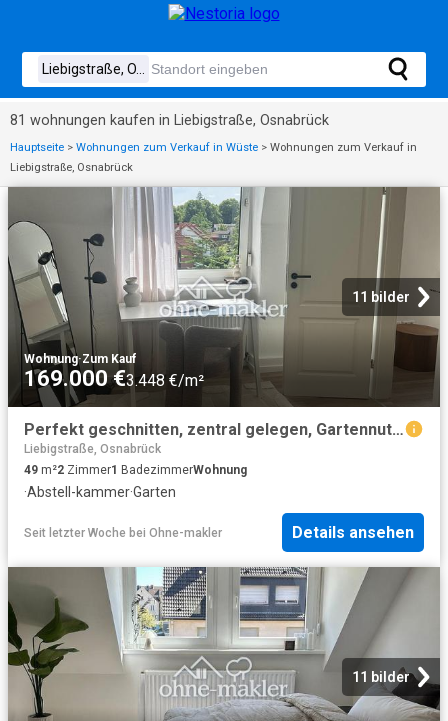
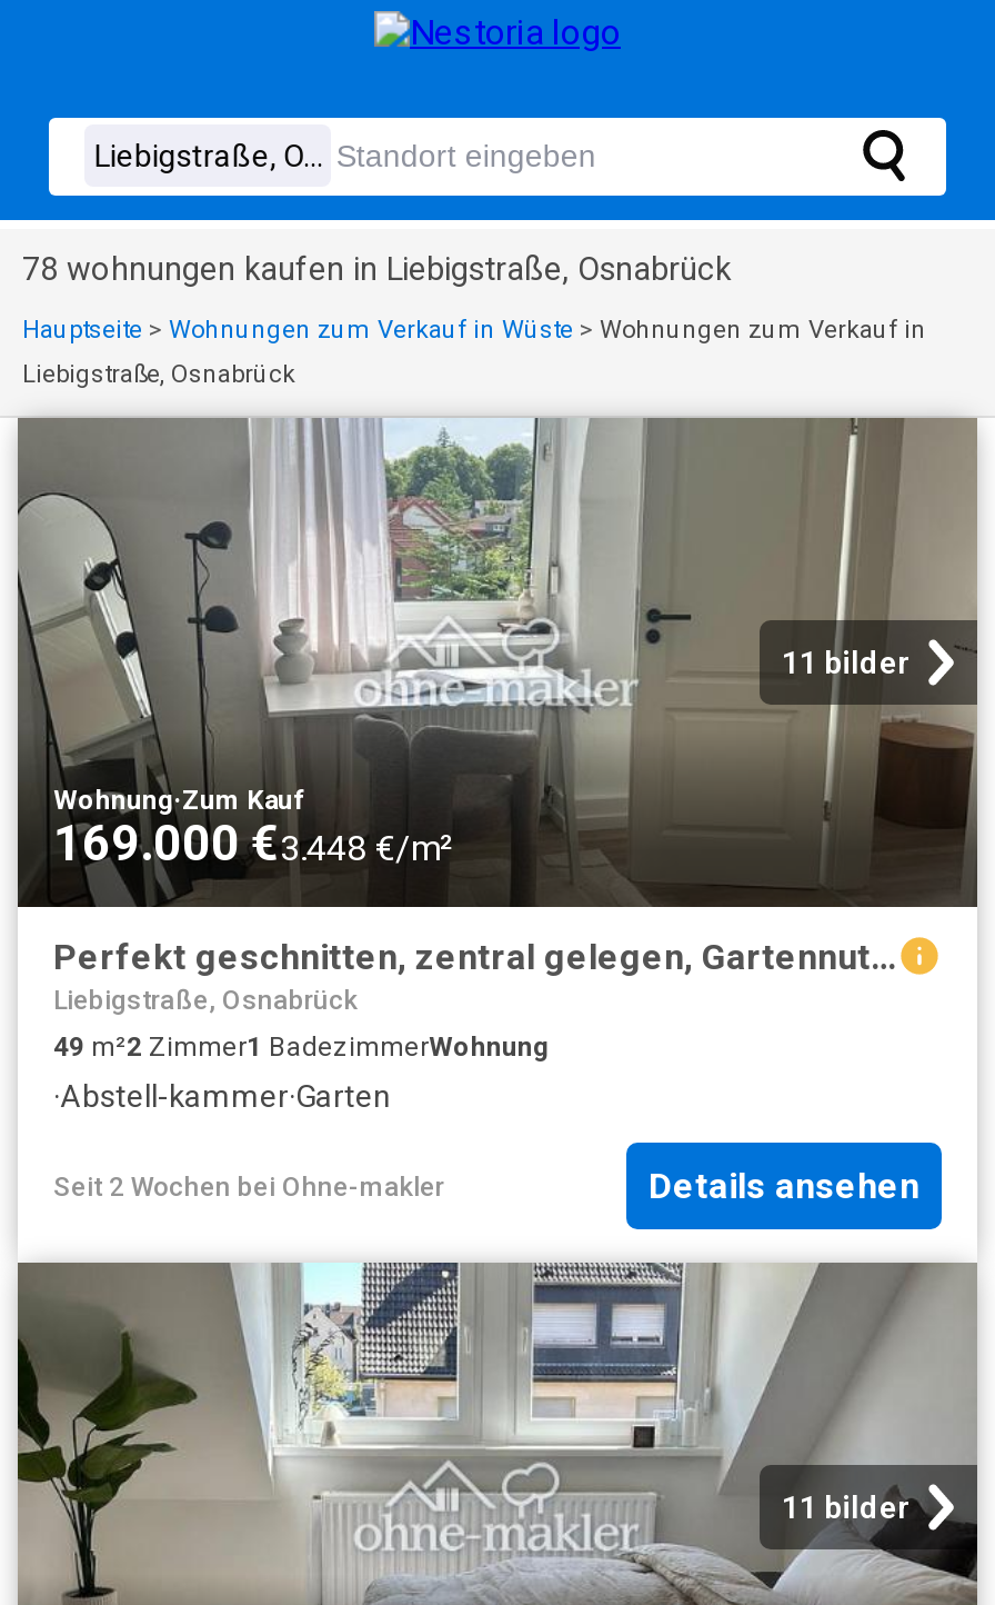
[10,112,329,129] 81 wohnungen kaufen in Liebigstraße, Osnabrück -> [22,251,731,289] 78 wohnungen kaufen in Liebigstraße, Osnabrück
[24,526,222,540] Seit letzter Woche bei Ohne-makler -> [53,1171,444,1202] Seit 2 Wochen bei Ohne-makler

